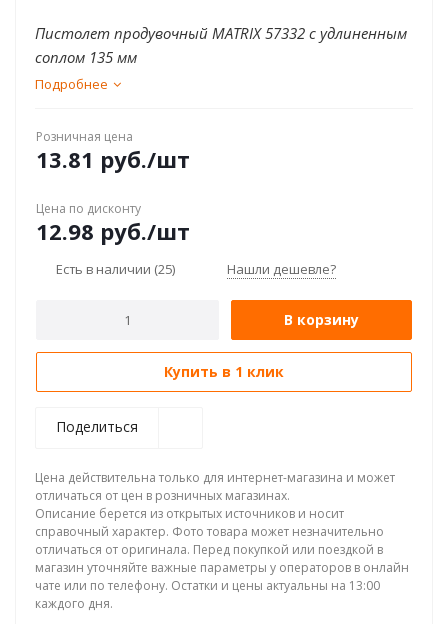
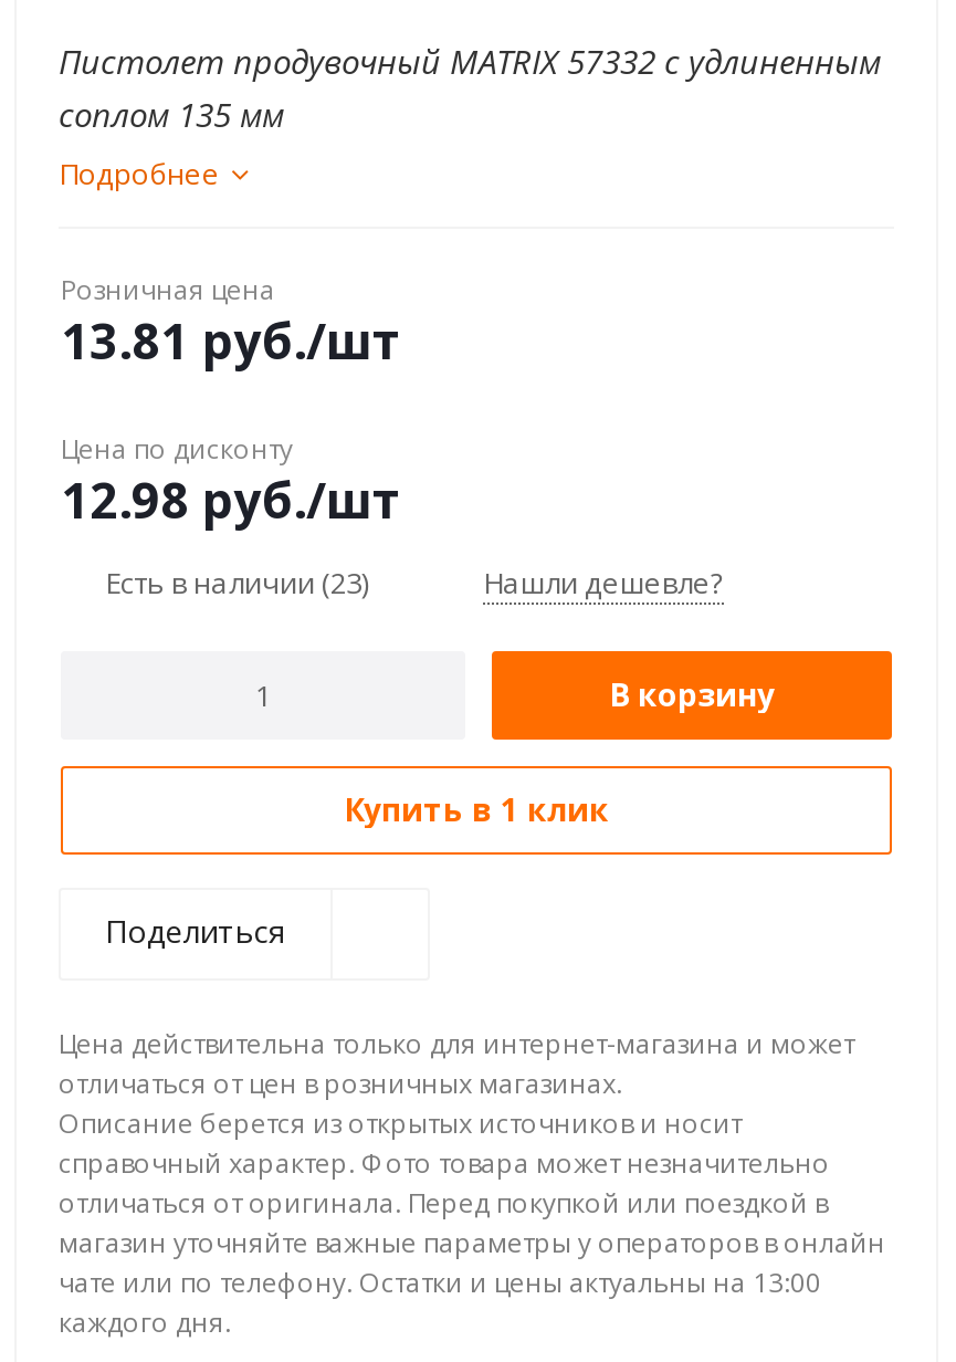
[56,259,175,277] Есть в наличии (25) -> [105,562,368,601] Есть в наличии (23)

